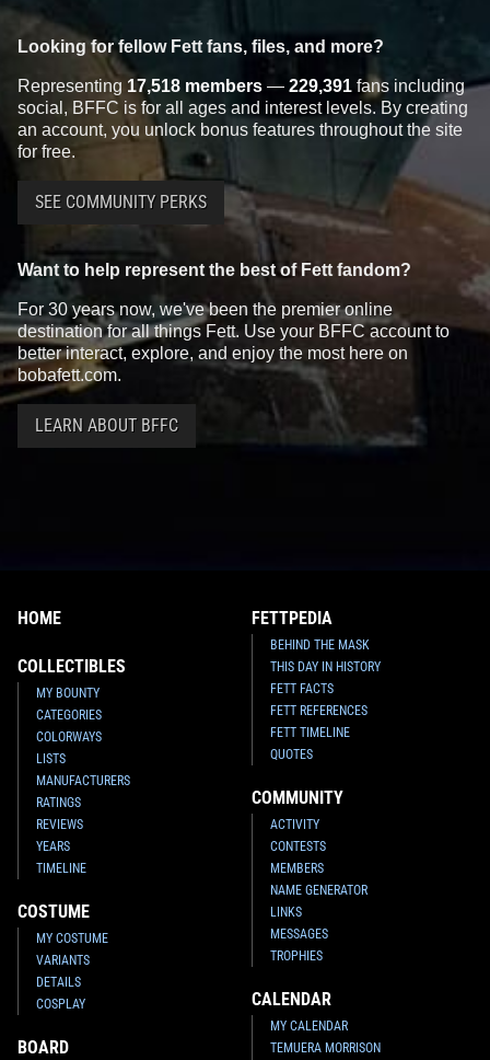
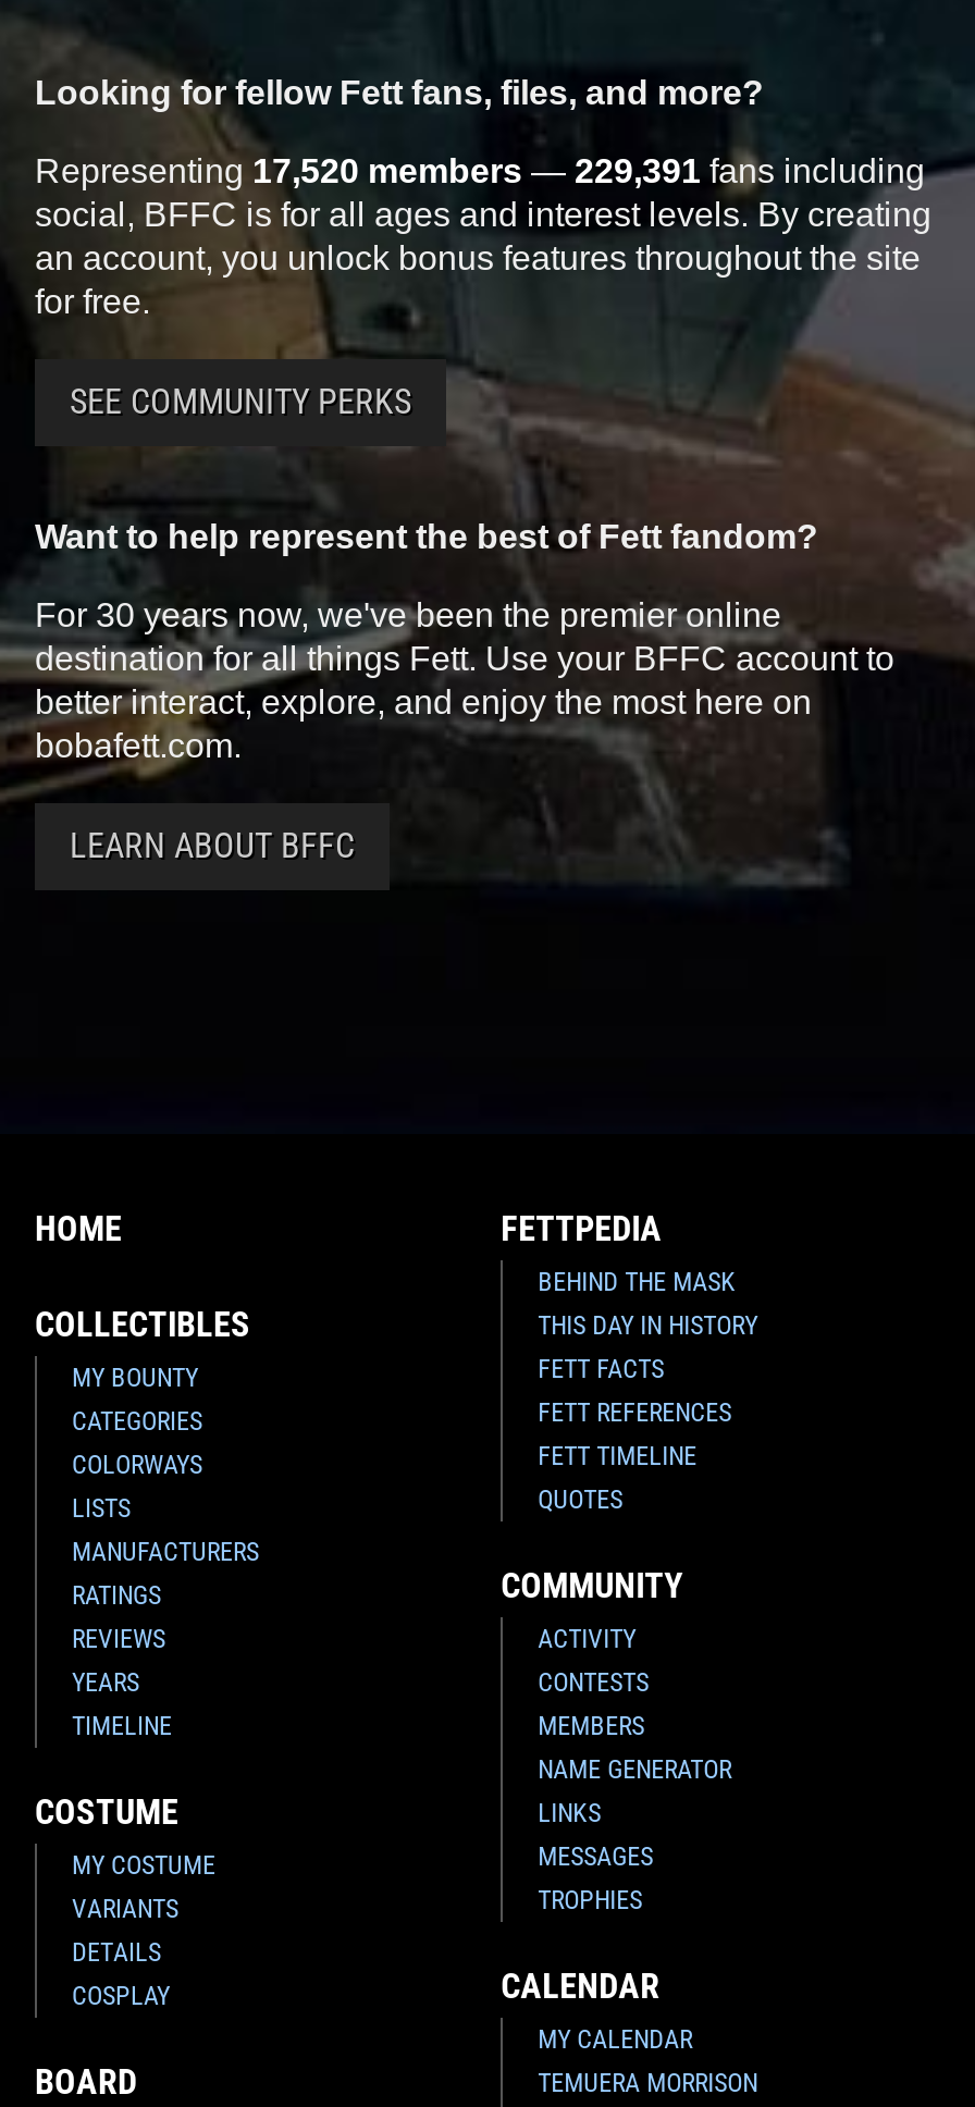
[17,76,465,95] Representing 17,518 members — 229,391 fans including -> [35,151,925,188] Representing 17,520 members — 229,391 fans including

